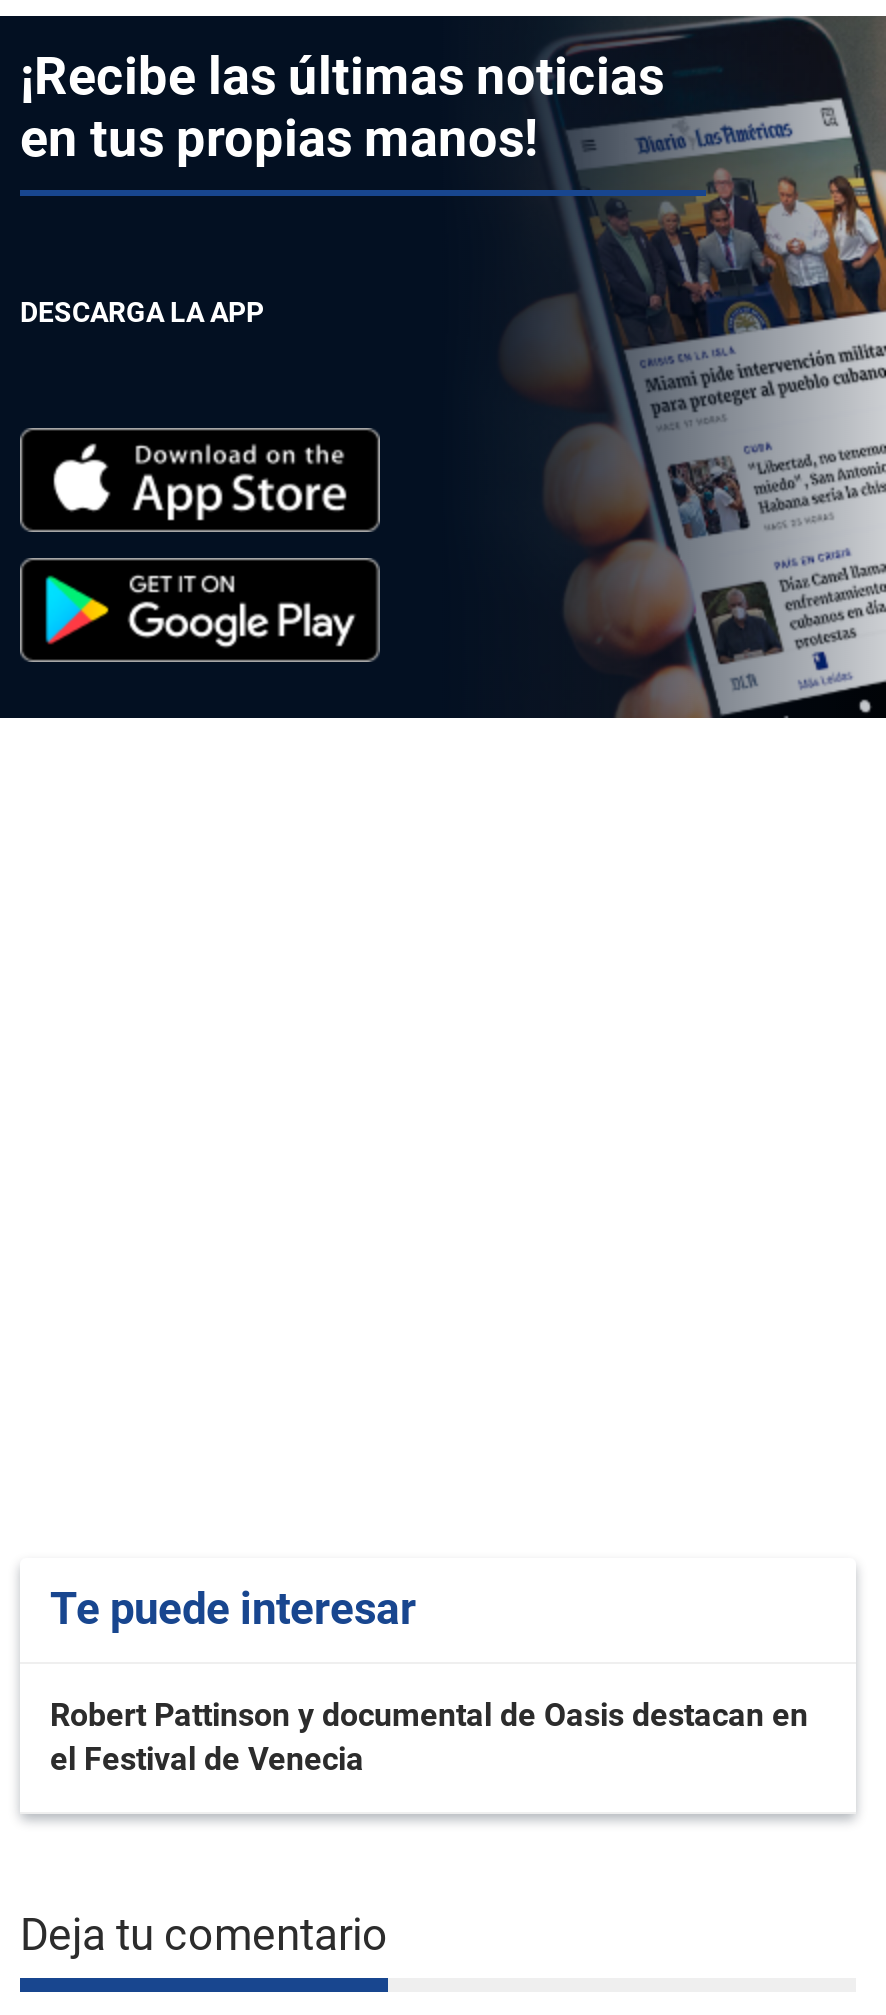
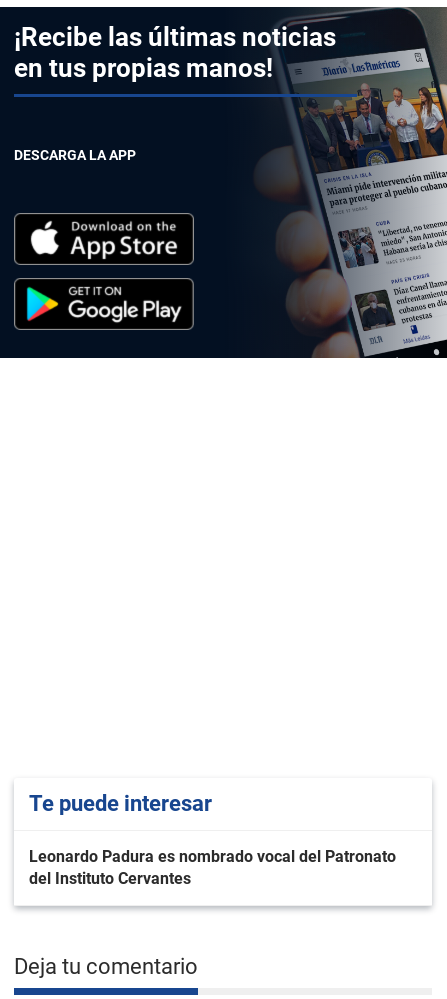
[50,1696,808,1778] Robert Pattinson y documental de Oasis destacan en | el Festival de Venecia -> [29,847,396,888] Leonardo Padura es nombrado vocal del Patronato | del Instituto Cervantes

